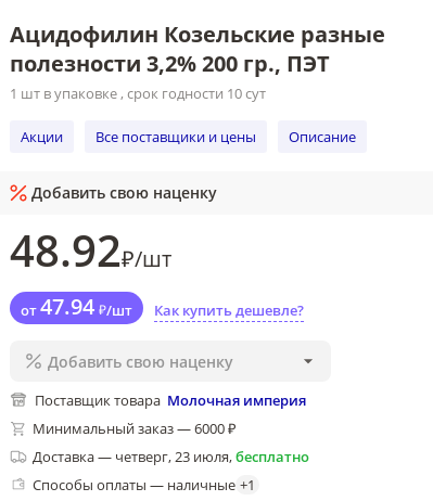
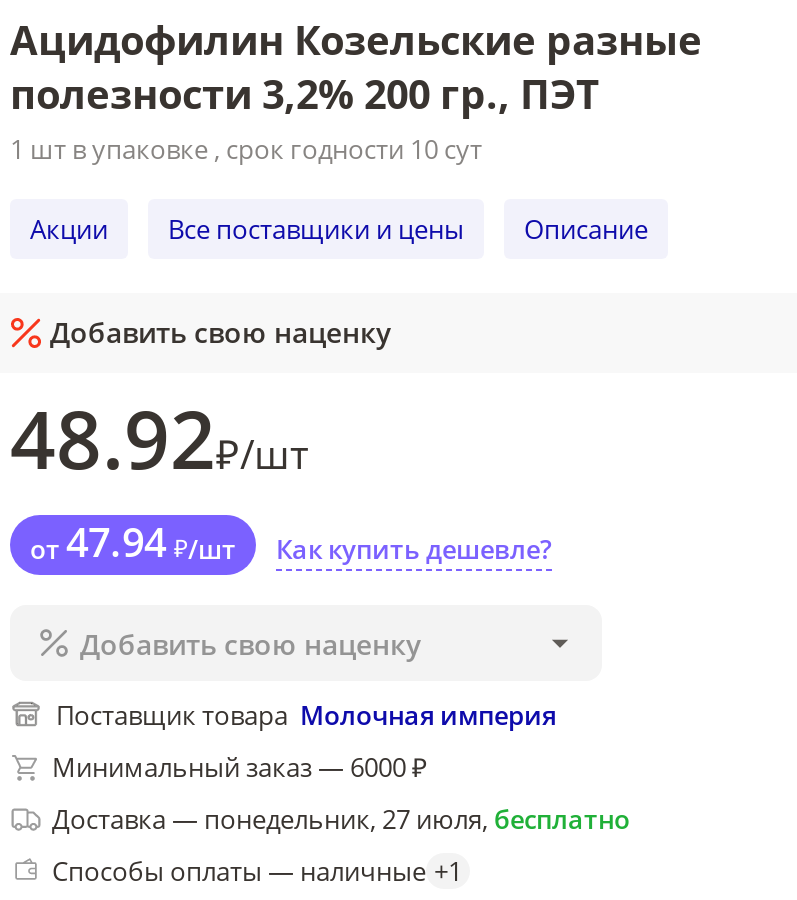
[33,447,309,466] Доставка — четверг, 23 июля, бесплатно -> [52,801,630,837] Доставка — понедельник, 27 июля, бесплатно

